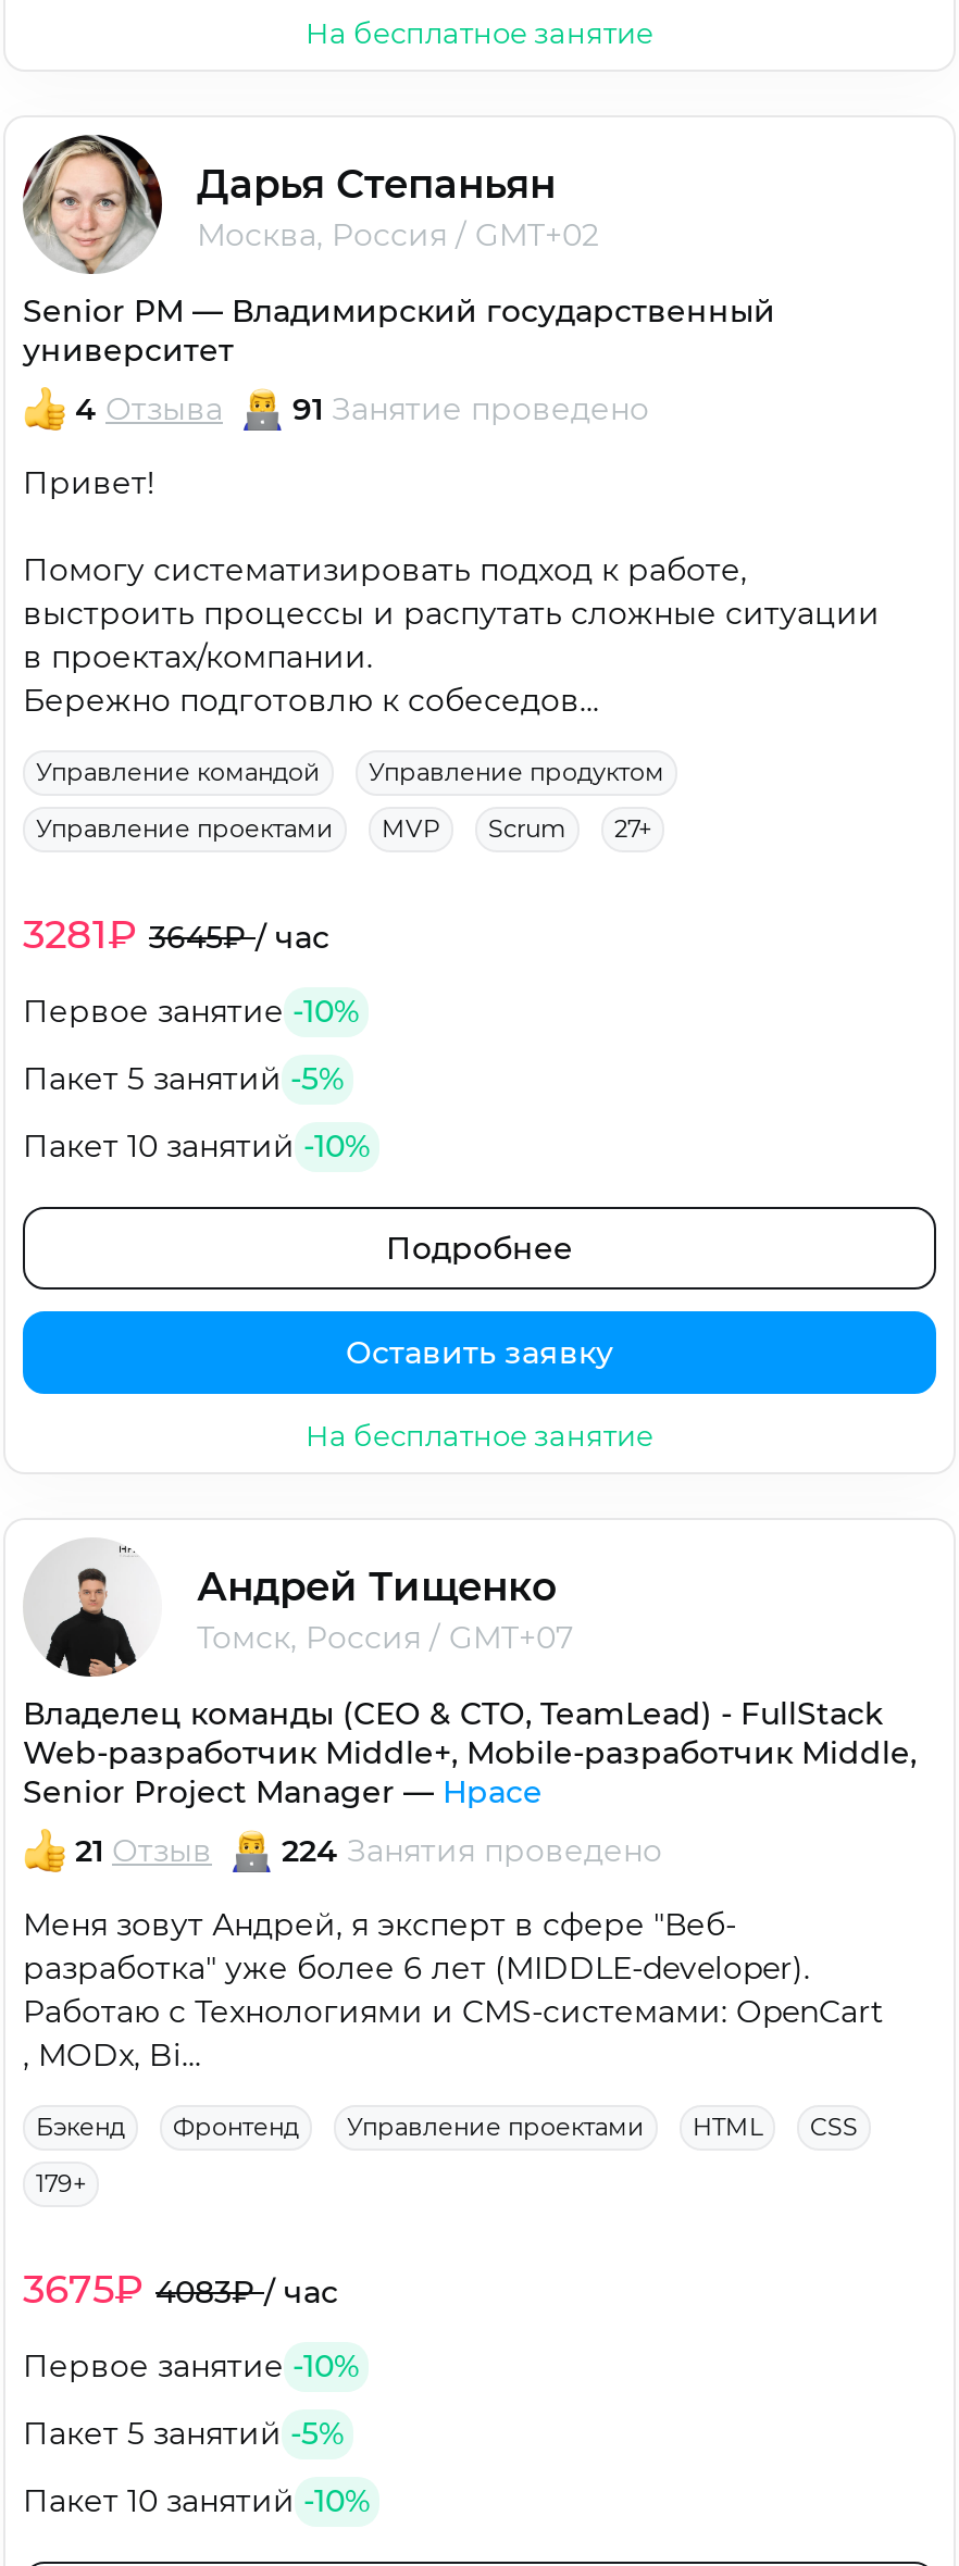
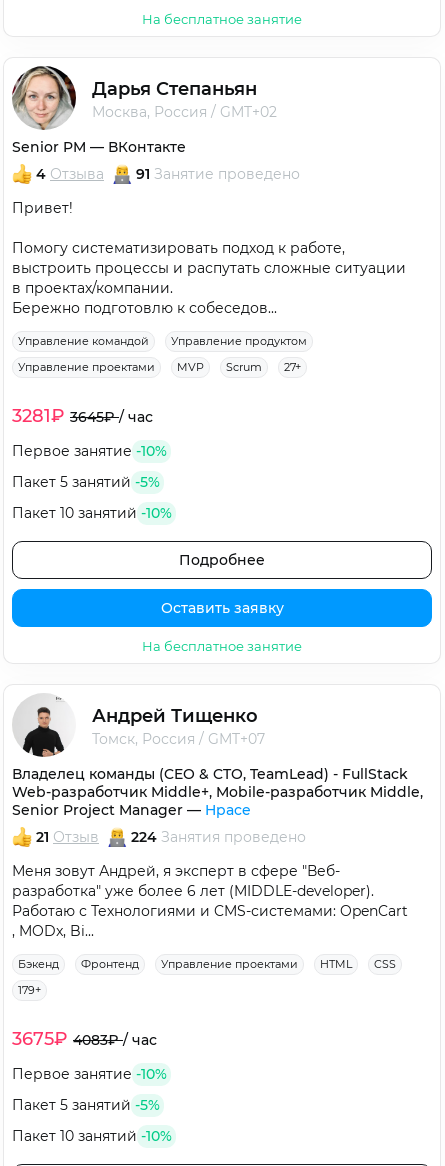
[23,292,775,371] Senior PM — Владимирский государственный | университет -> [12,138,186,156] Senior PM — ВКонтакте

